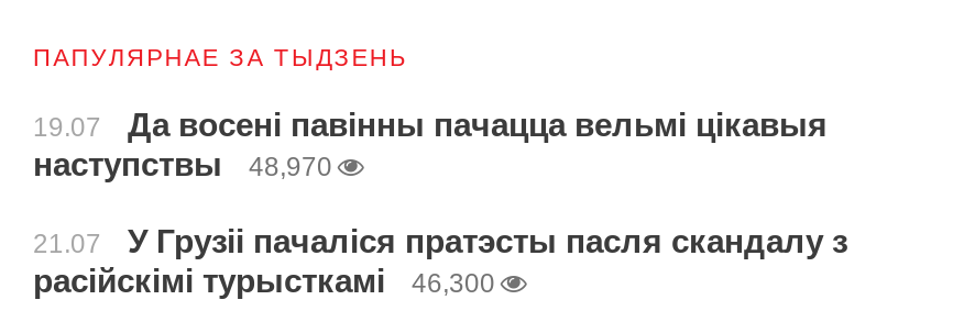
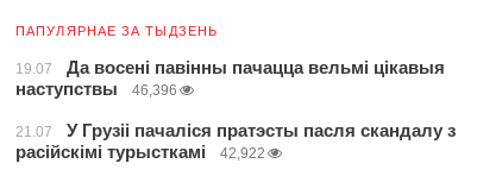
[33,145,332,182] наступствы 48,970 -> [15,78,177,99] наступствы 46,396
[33,262,495,299] расійскімі турысткамі 46,300 -> [15,142,265,162] расійскімі турысткамі 42,922

